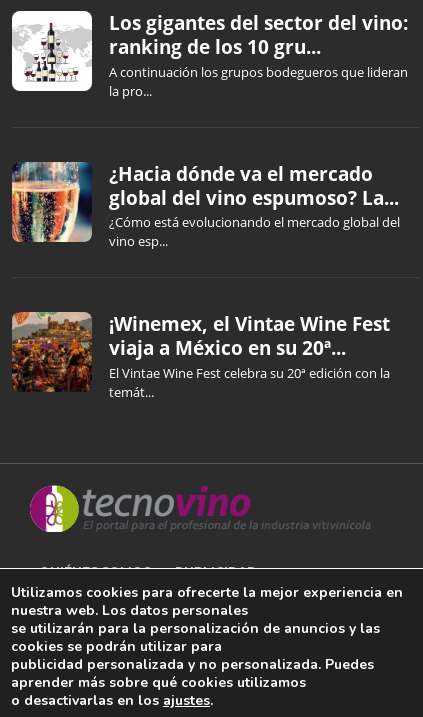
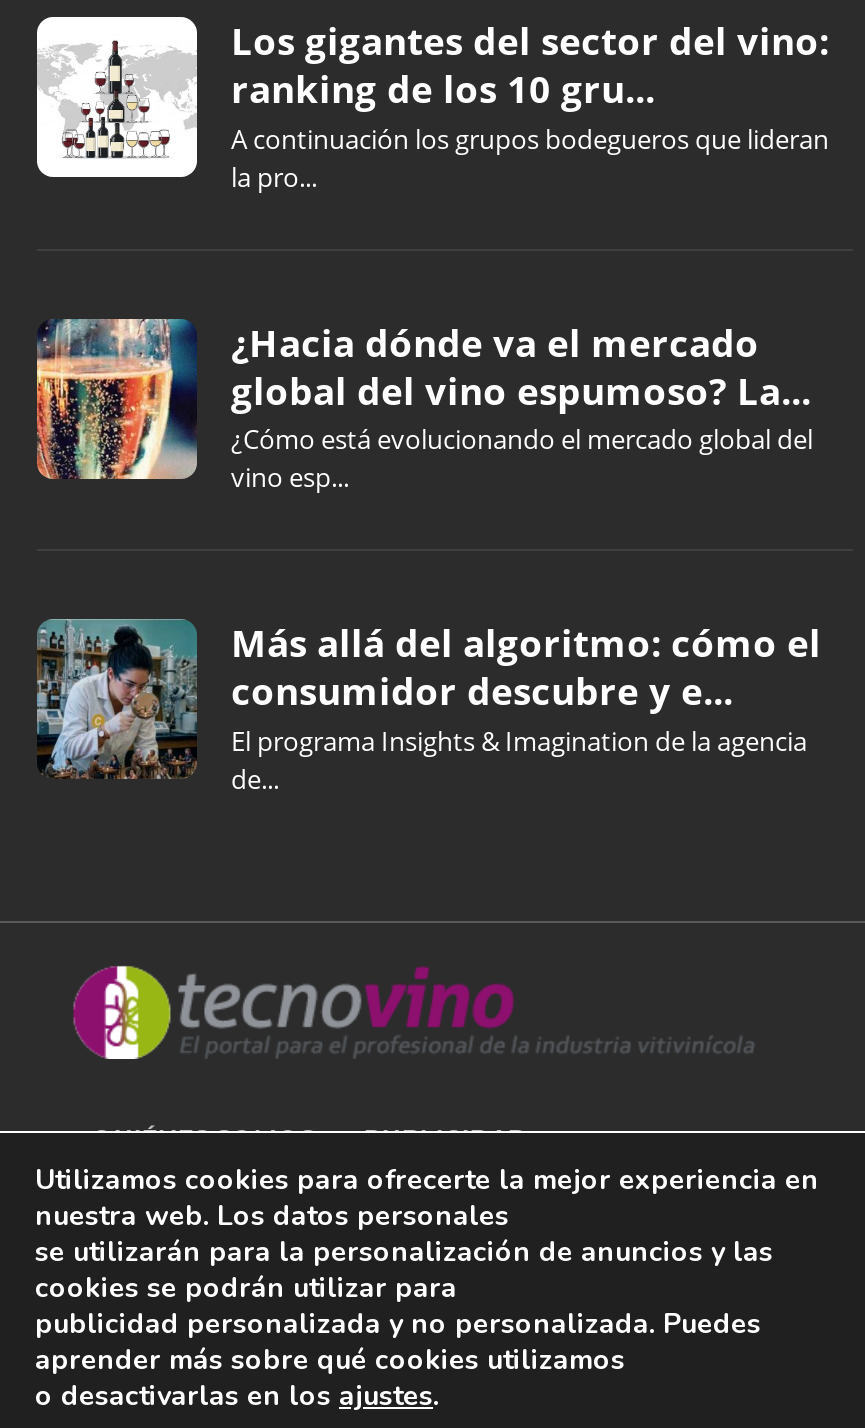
[11,311,390,401] [image] | ¡Winemex, el Vintae Wine Fest | viaja a México en su 20ª... | El Vintae Wine Fest celebra su 20ª edición con la | temát... -> [35,617,821,797] [image] | Más allá del algoritmo: cómo el | consumidor descubre y e... | El programa Insights & Imagination de la agencia | de...

